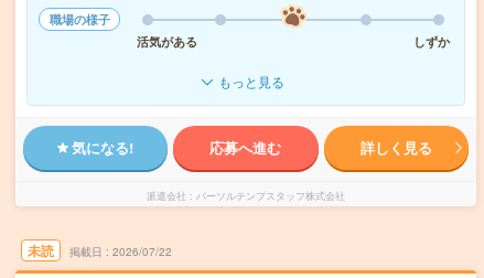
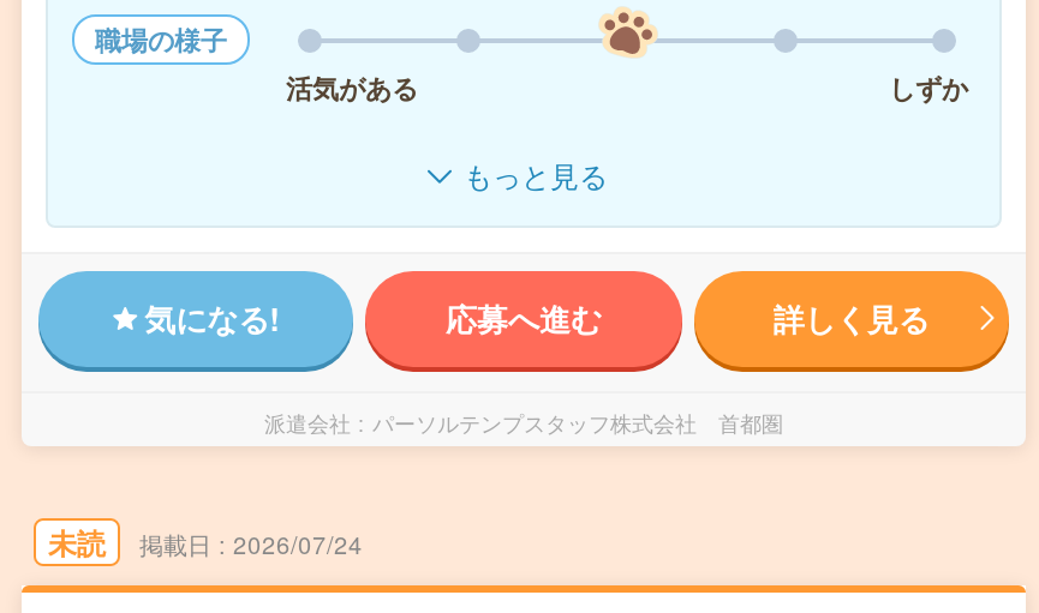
[196,189,345,203] パーソルテンプスタッフ株式会社 -> [372,408,783,439] パーソルテンプスタッフ株式会社 首都圏
[112,244,172,259] 2026/07/22 -> [233,528,363,561] 2026/07/24

